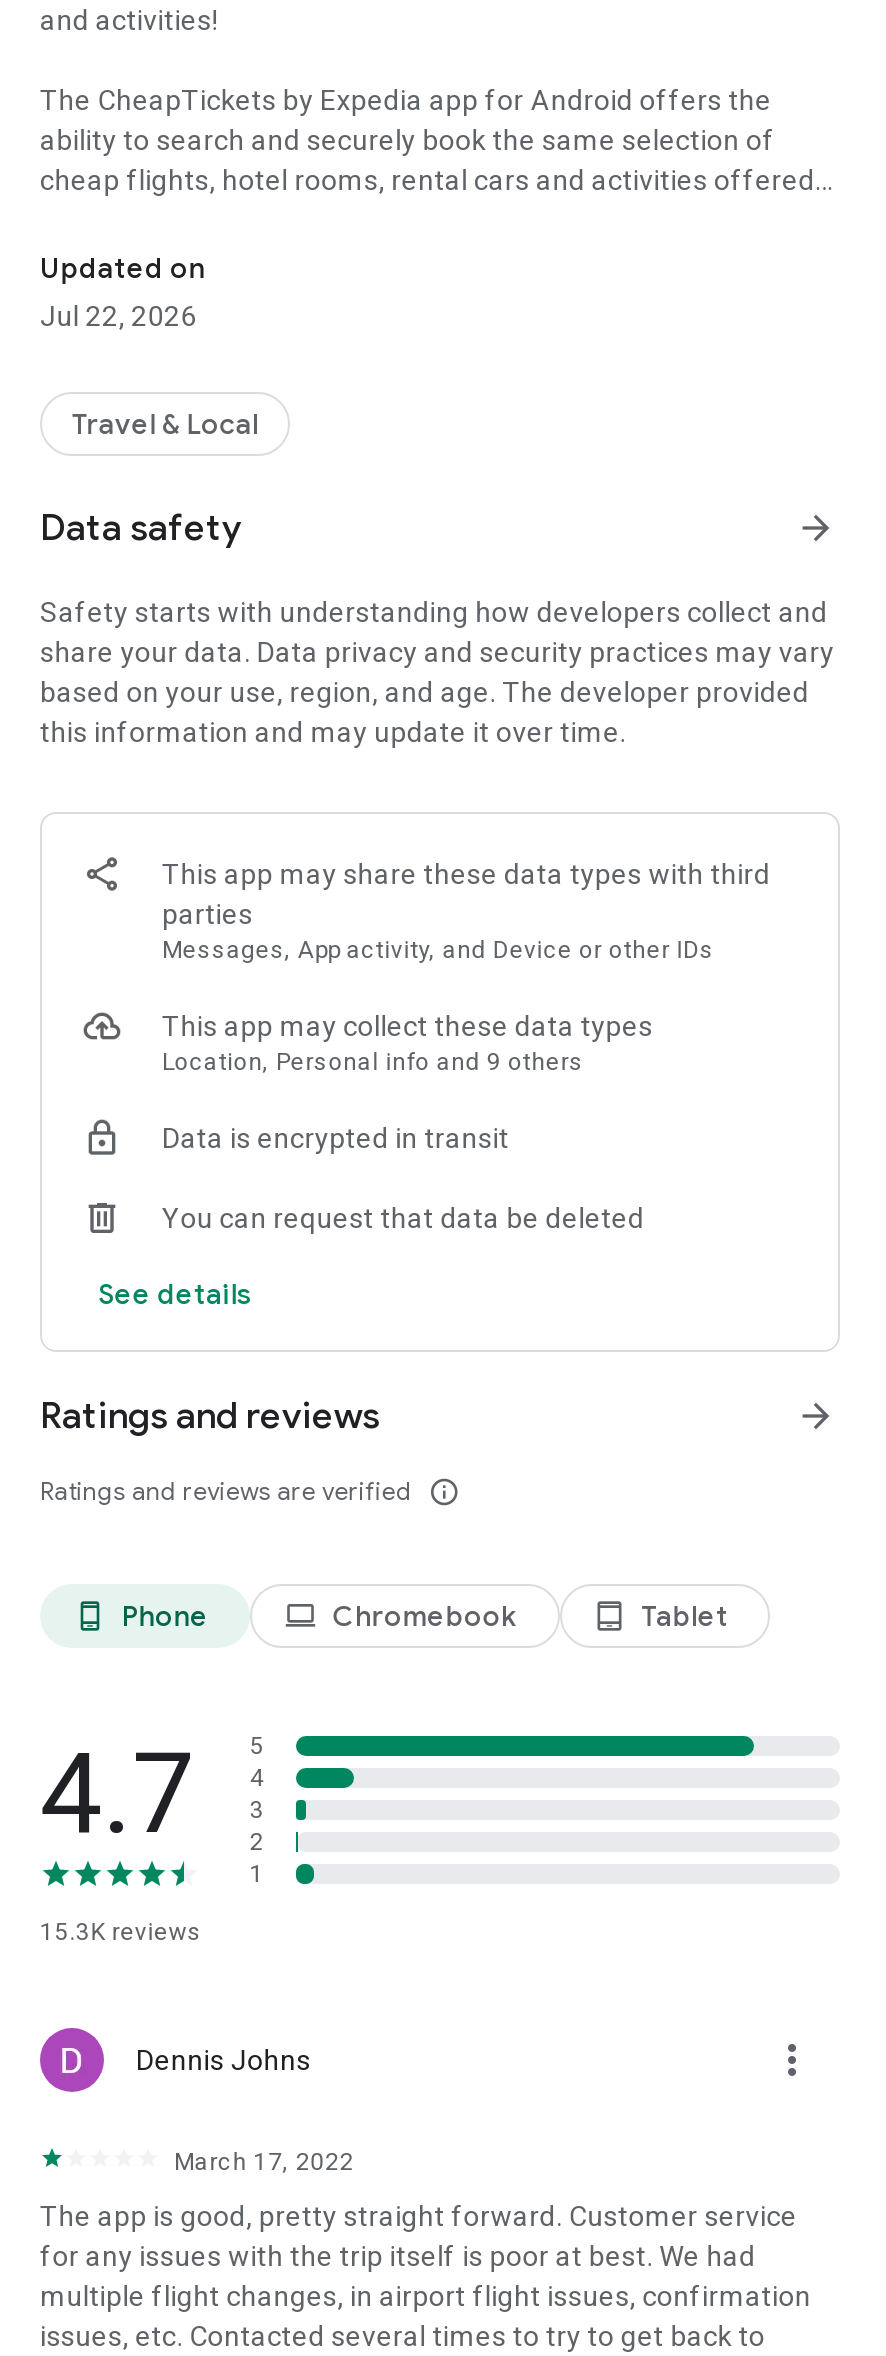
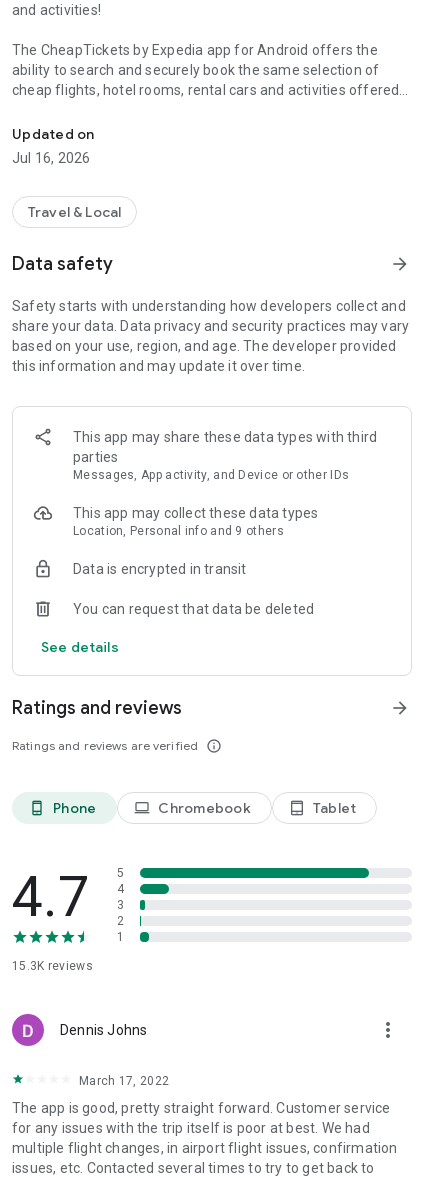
[40,300,197,332] Jul 22, 2026 -> [12,150,90,166] Jul 16, 2026

